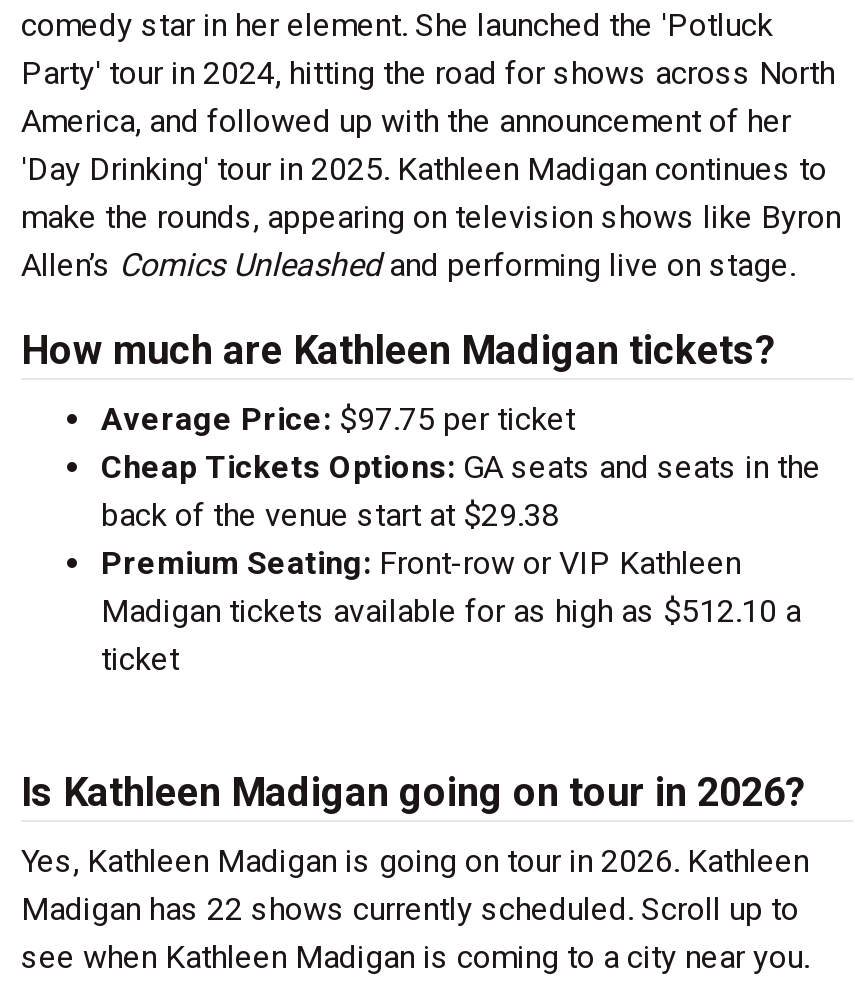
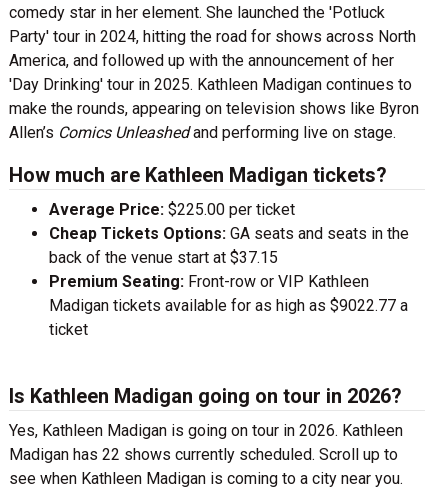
[101,400,575,438] Average Price: $97.75 per ticket -> [49,200,295,219] Average Price: $225.00 per ticket
[101,496,559,534] back of the venue start at $29.38 -> [49,248,278,267] back of the venue start at $37.15
[101,592,801,630] Madigan tickets available for as high as $512.10 a -> [49,296,408,315] Madigan tickets available for as high as $9022.77 a

